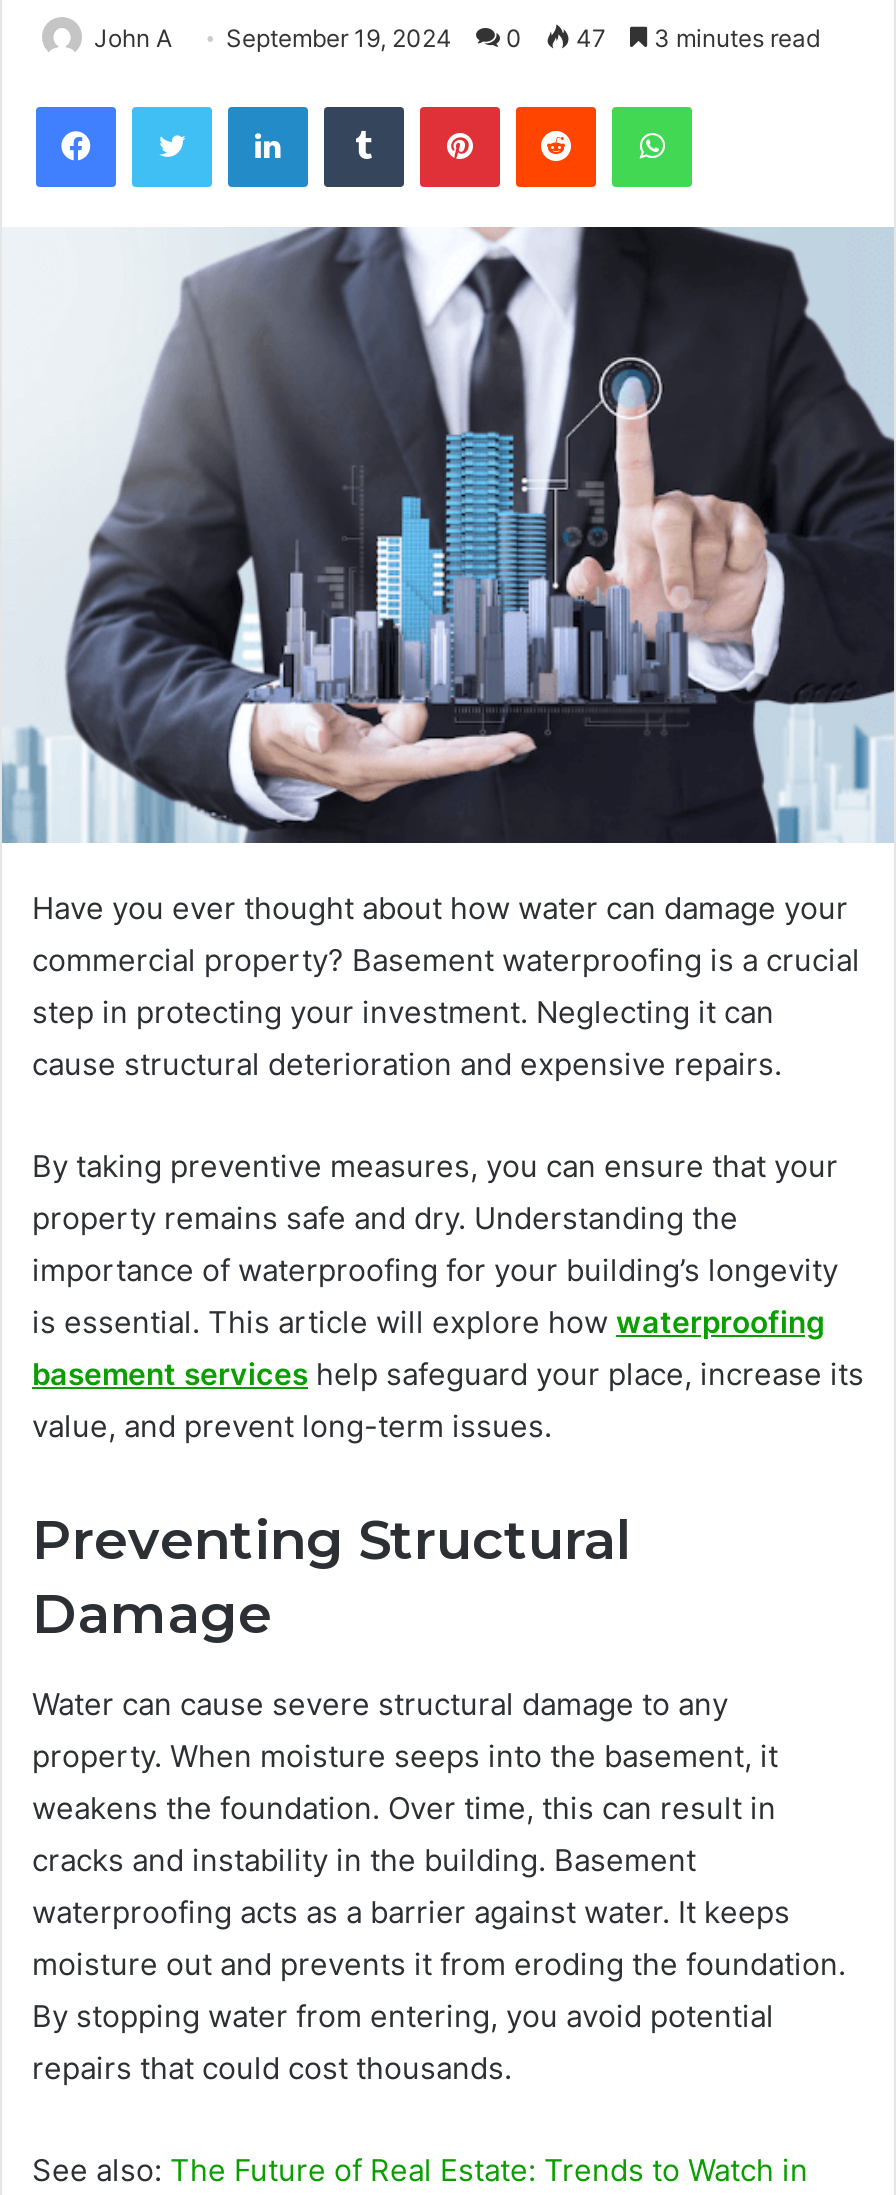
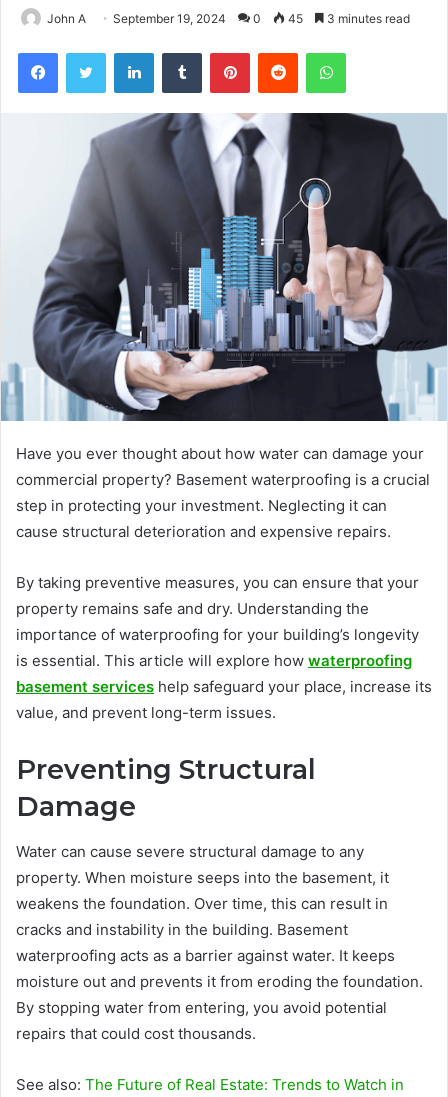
[94,24,820,54] John A September 19, 2024 0 47 3 minutes read -> [47,11,410,26] John A September 19, 2024 0 45 3 minutes read

